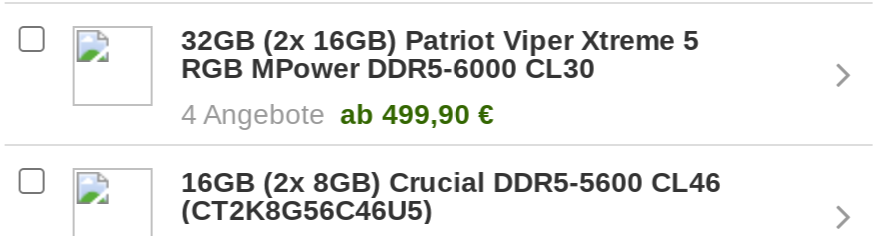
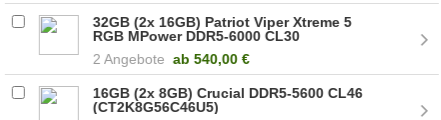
[181,98,494,130] 4 Angebote ab 499,90 € -> [93,51,249,67] 2 Angebote ab 540,00 €

